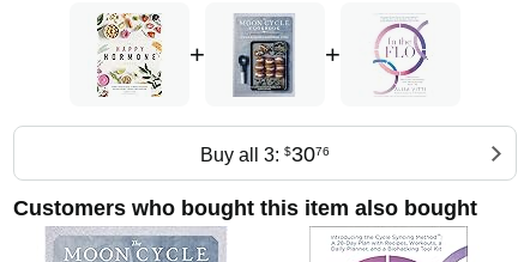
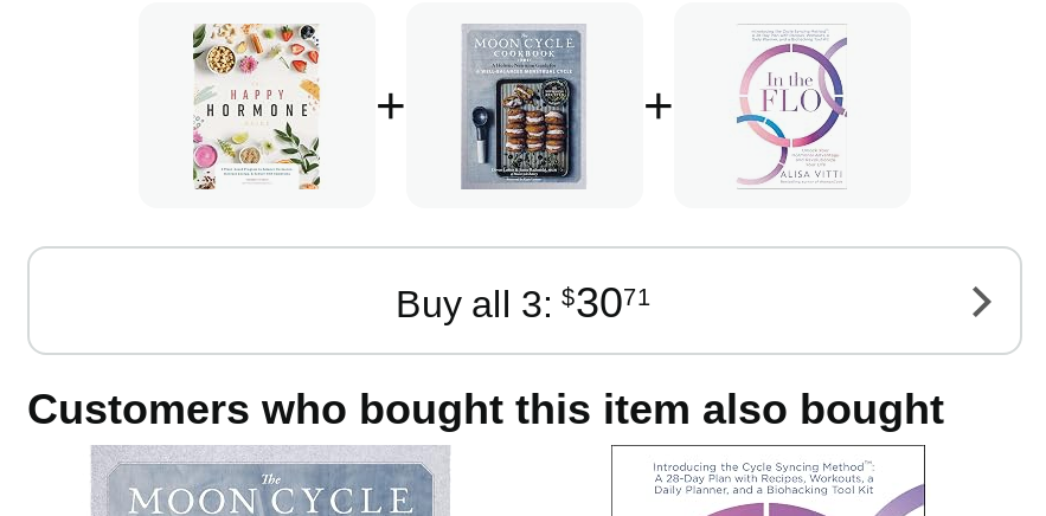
[200,142,329,166] Buy all 3: $3076 -> [396,279,652,327] Buy all 3: $3071

